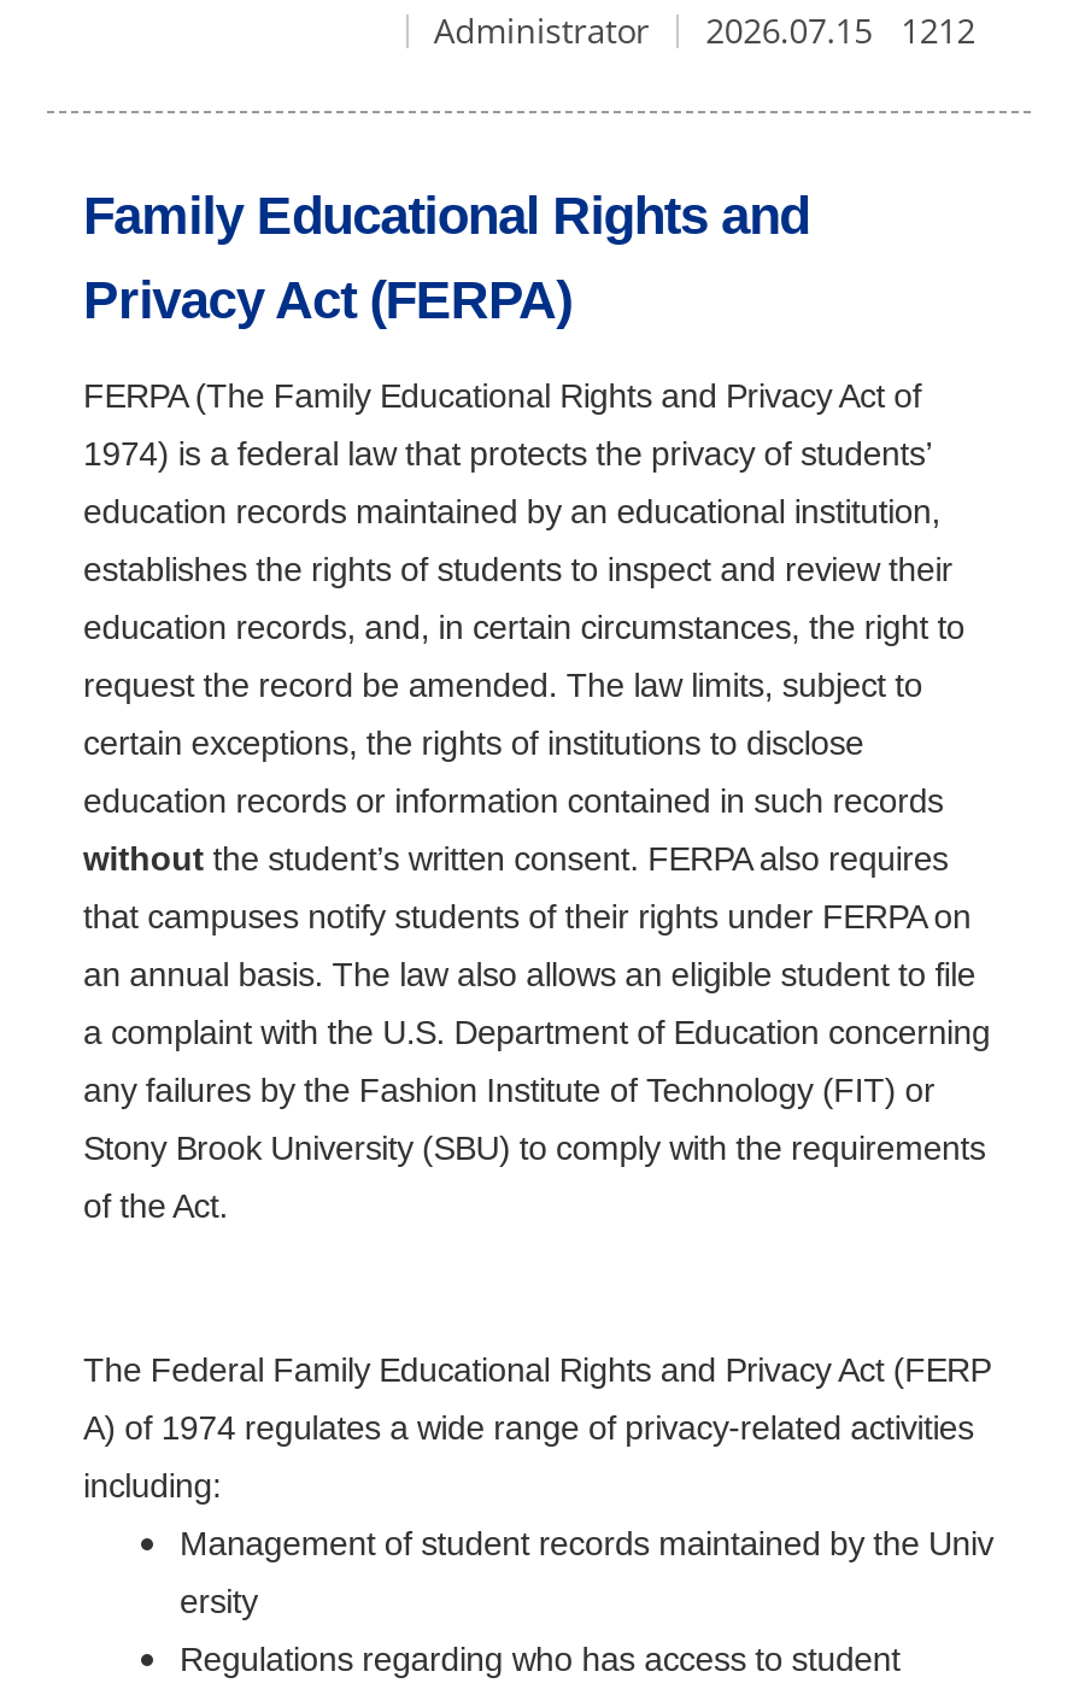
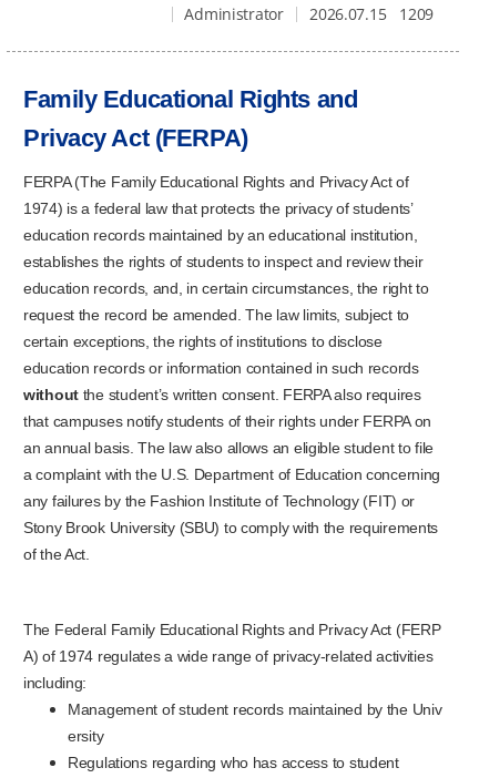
[425,7,975,53] Administrator 2026.07.15 1212 -> [180,3,434,24] Administrator 2026.07.15 1209

